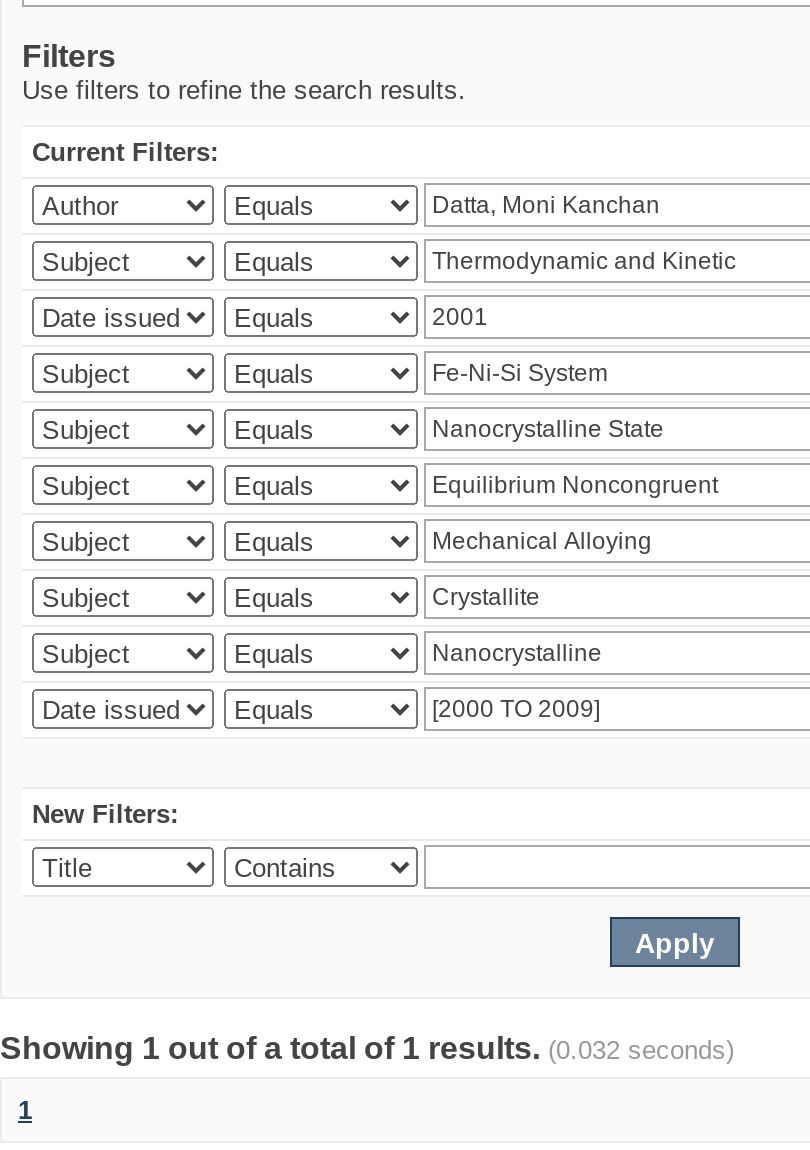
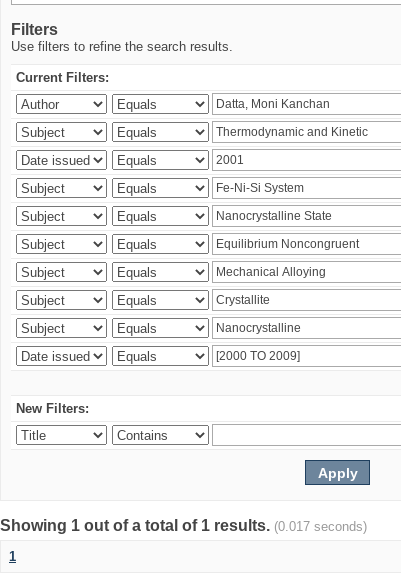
[0,1031,734,1065] Showing 1 out of a total of 1 results. (0.032 seconds) -> [0,517,367,534] Showing 1 out of a total of 1 results. (0.017 seconds)

